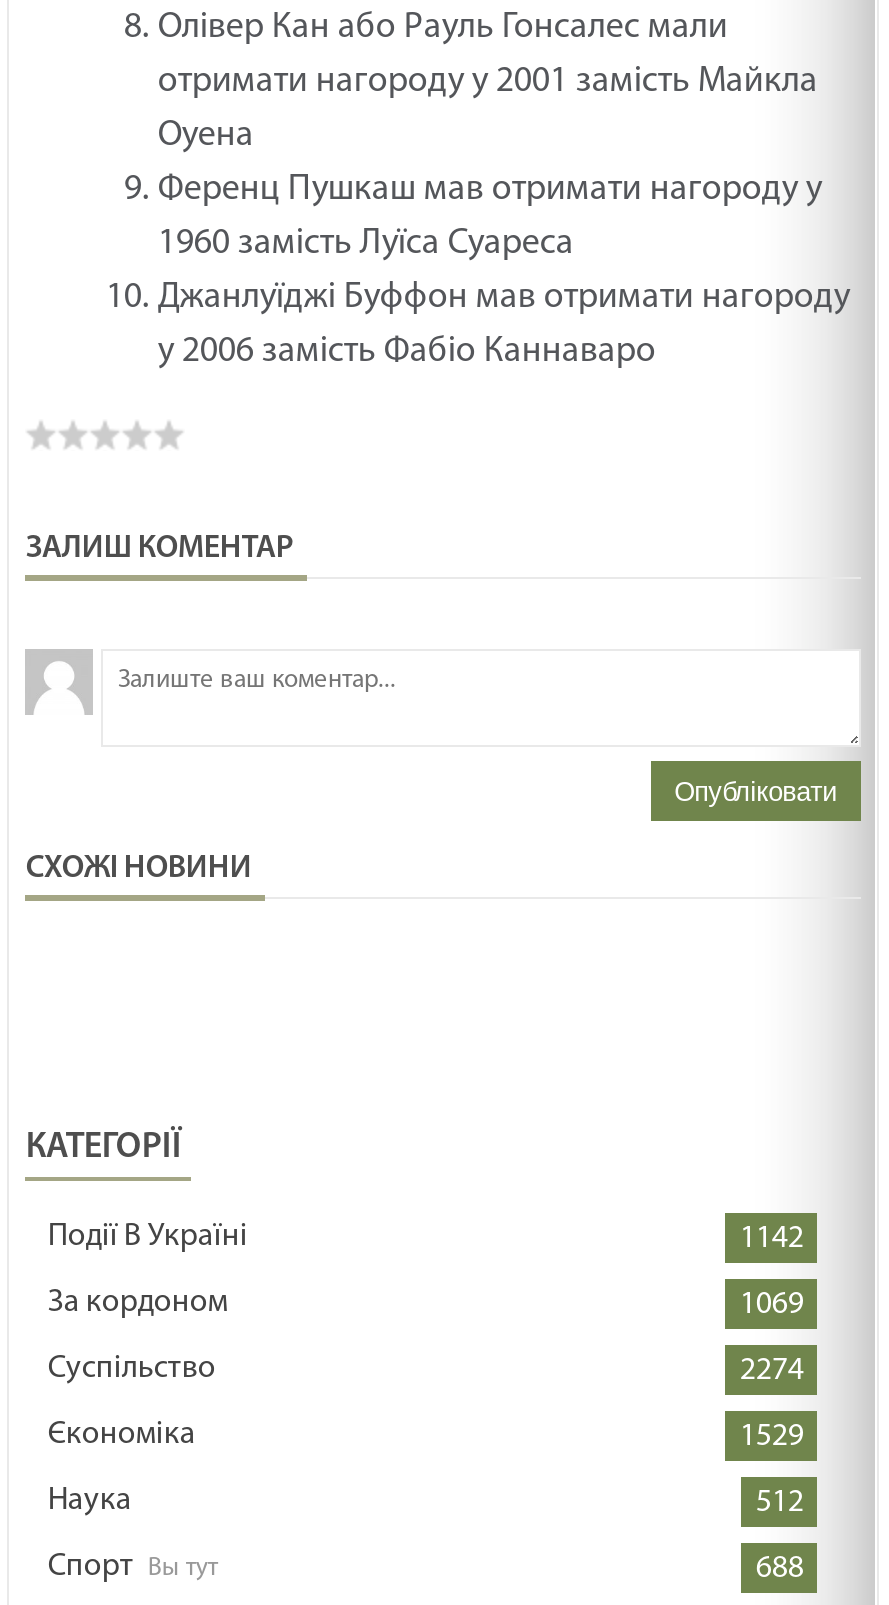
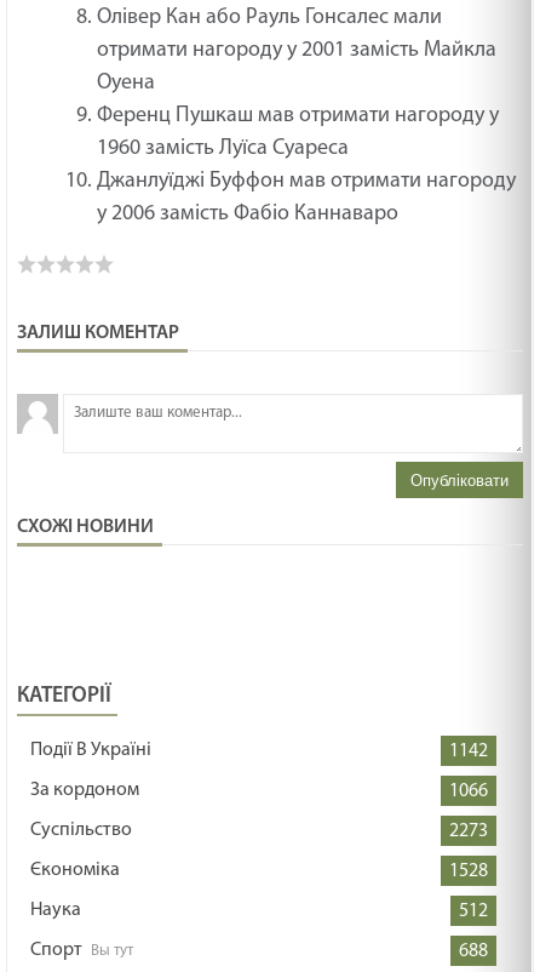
[740,1290,804,1322] 1069 -> [450,782,488,801] 1066
[740,1356,804,1388] 2274 -> [450,822,488,841] 2273
[740,1422,804,1454] 1529 -> [450,862,488,881] 1528

